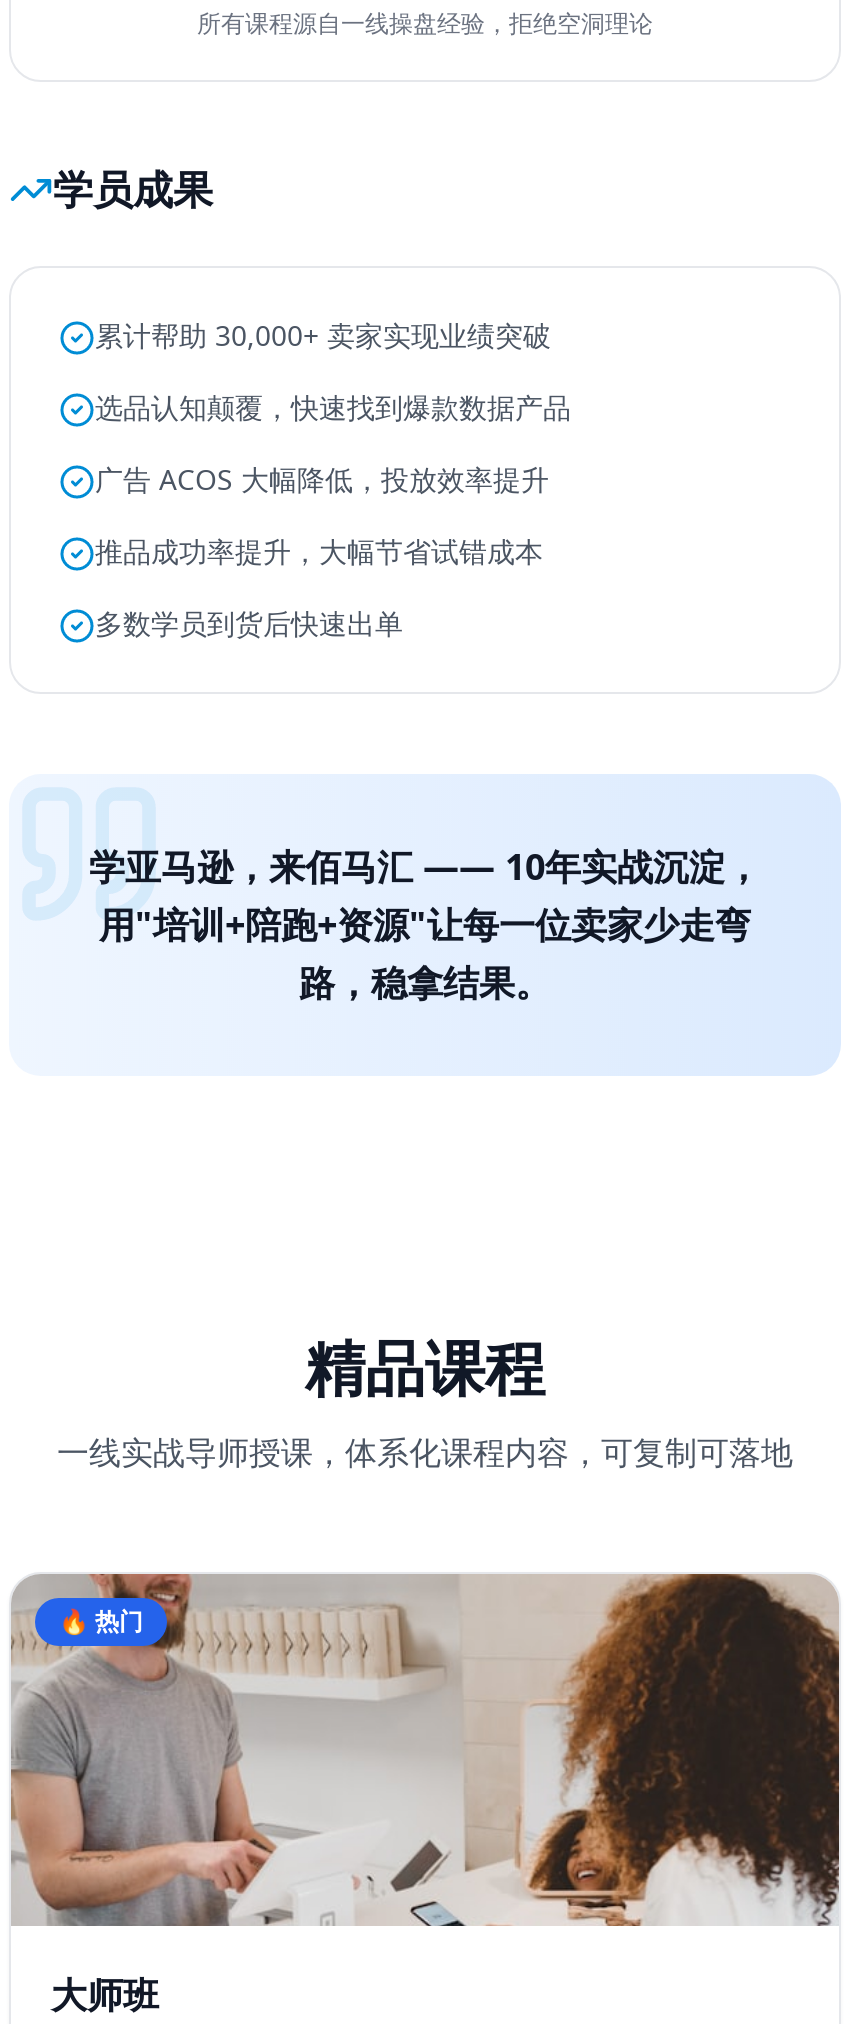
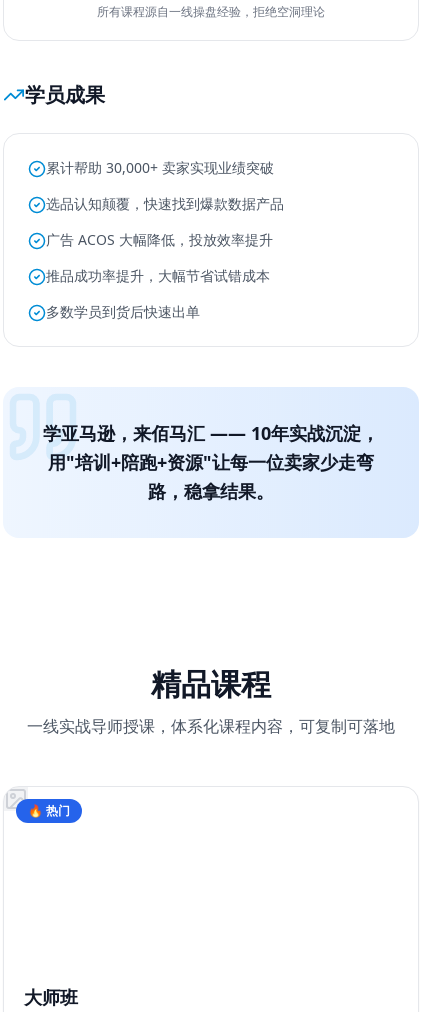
[9,1572,841,1928] [image] -> none

